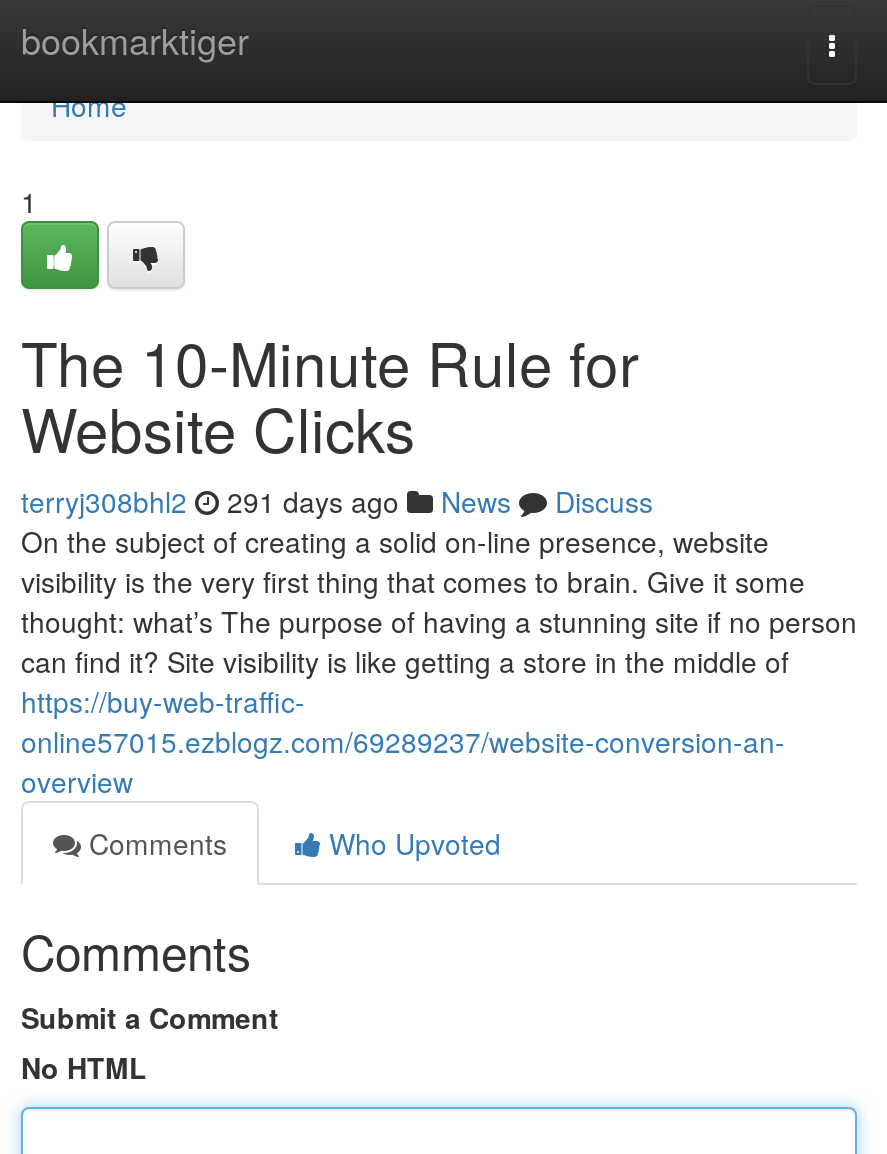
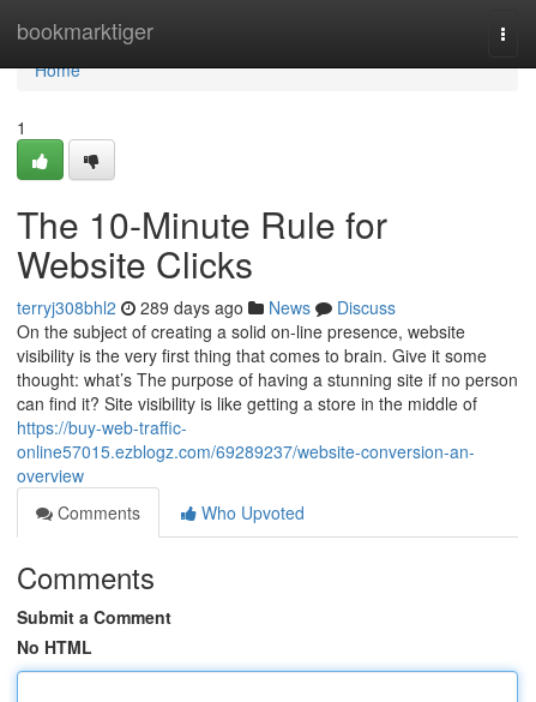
[21,481,653,521] terryj308bhl2 291 days ago News Discuss -> [17,295,396,319] terryj308bhl2 289 days ago News Discuss

